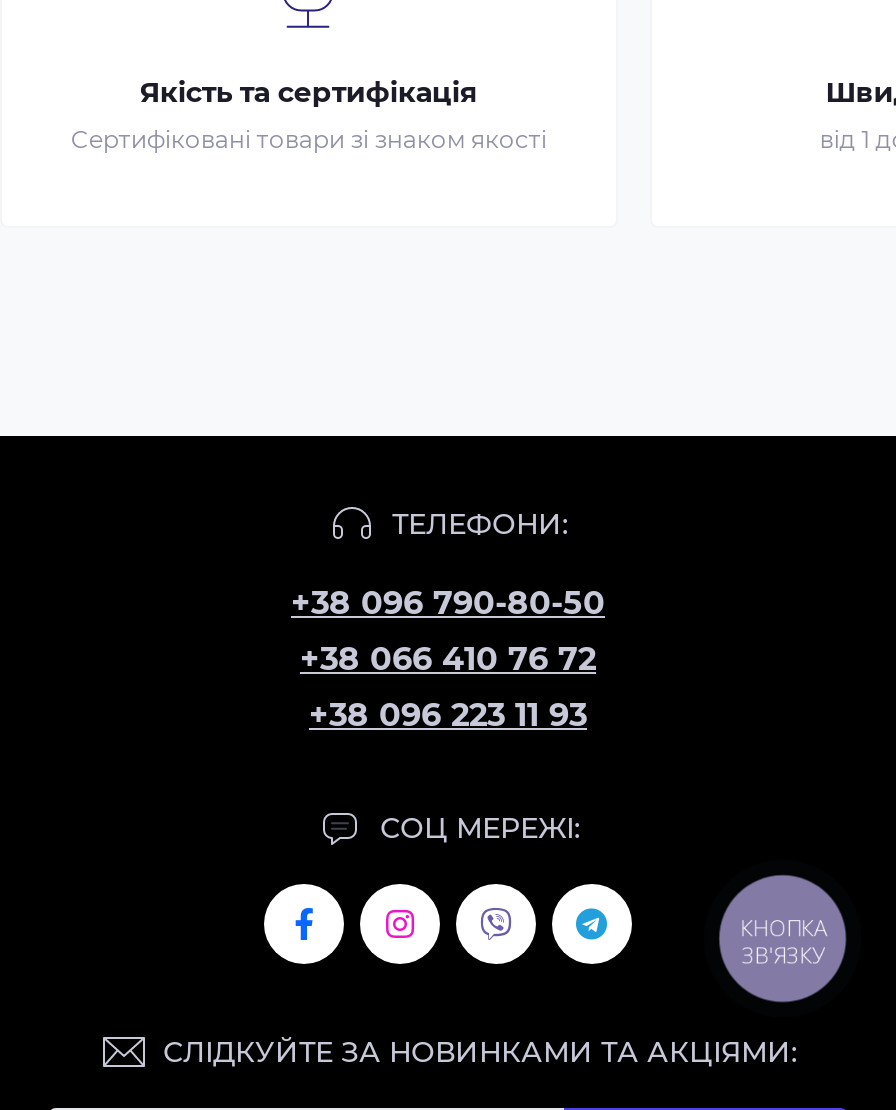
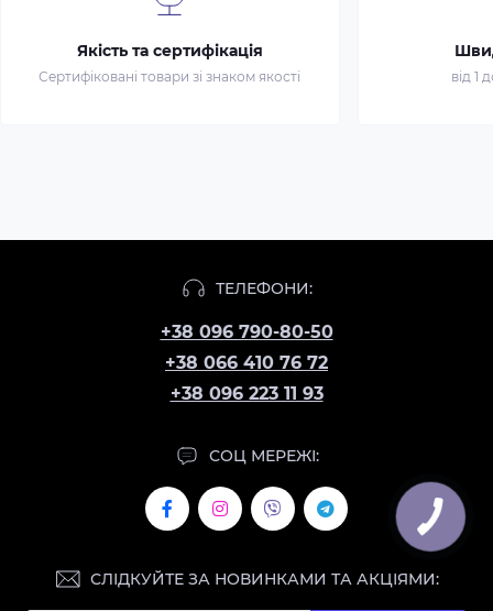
[740,913,827,971] КНОПКА | ЗВ'ЯЗКУ -> none

